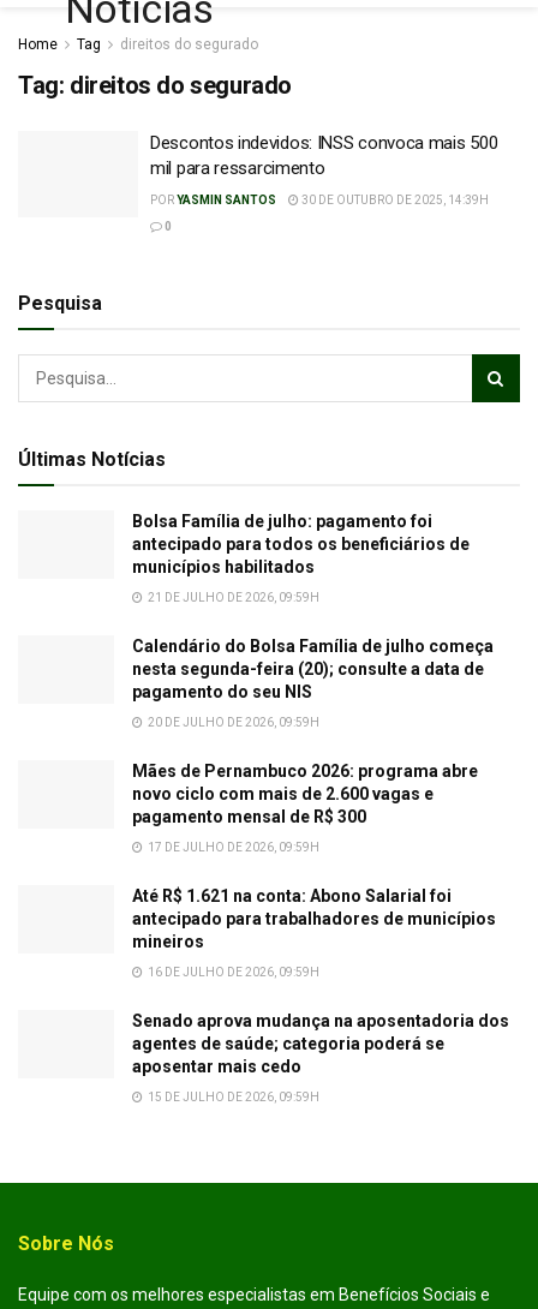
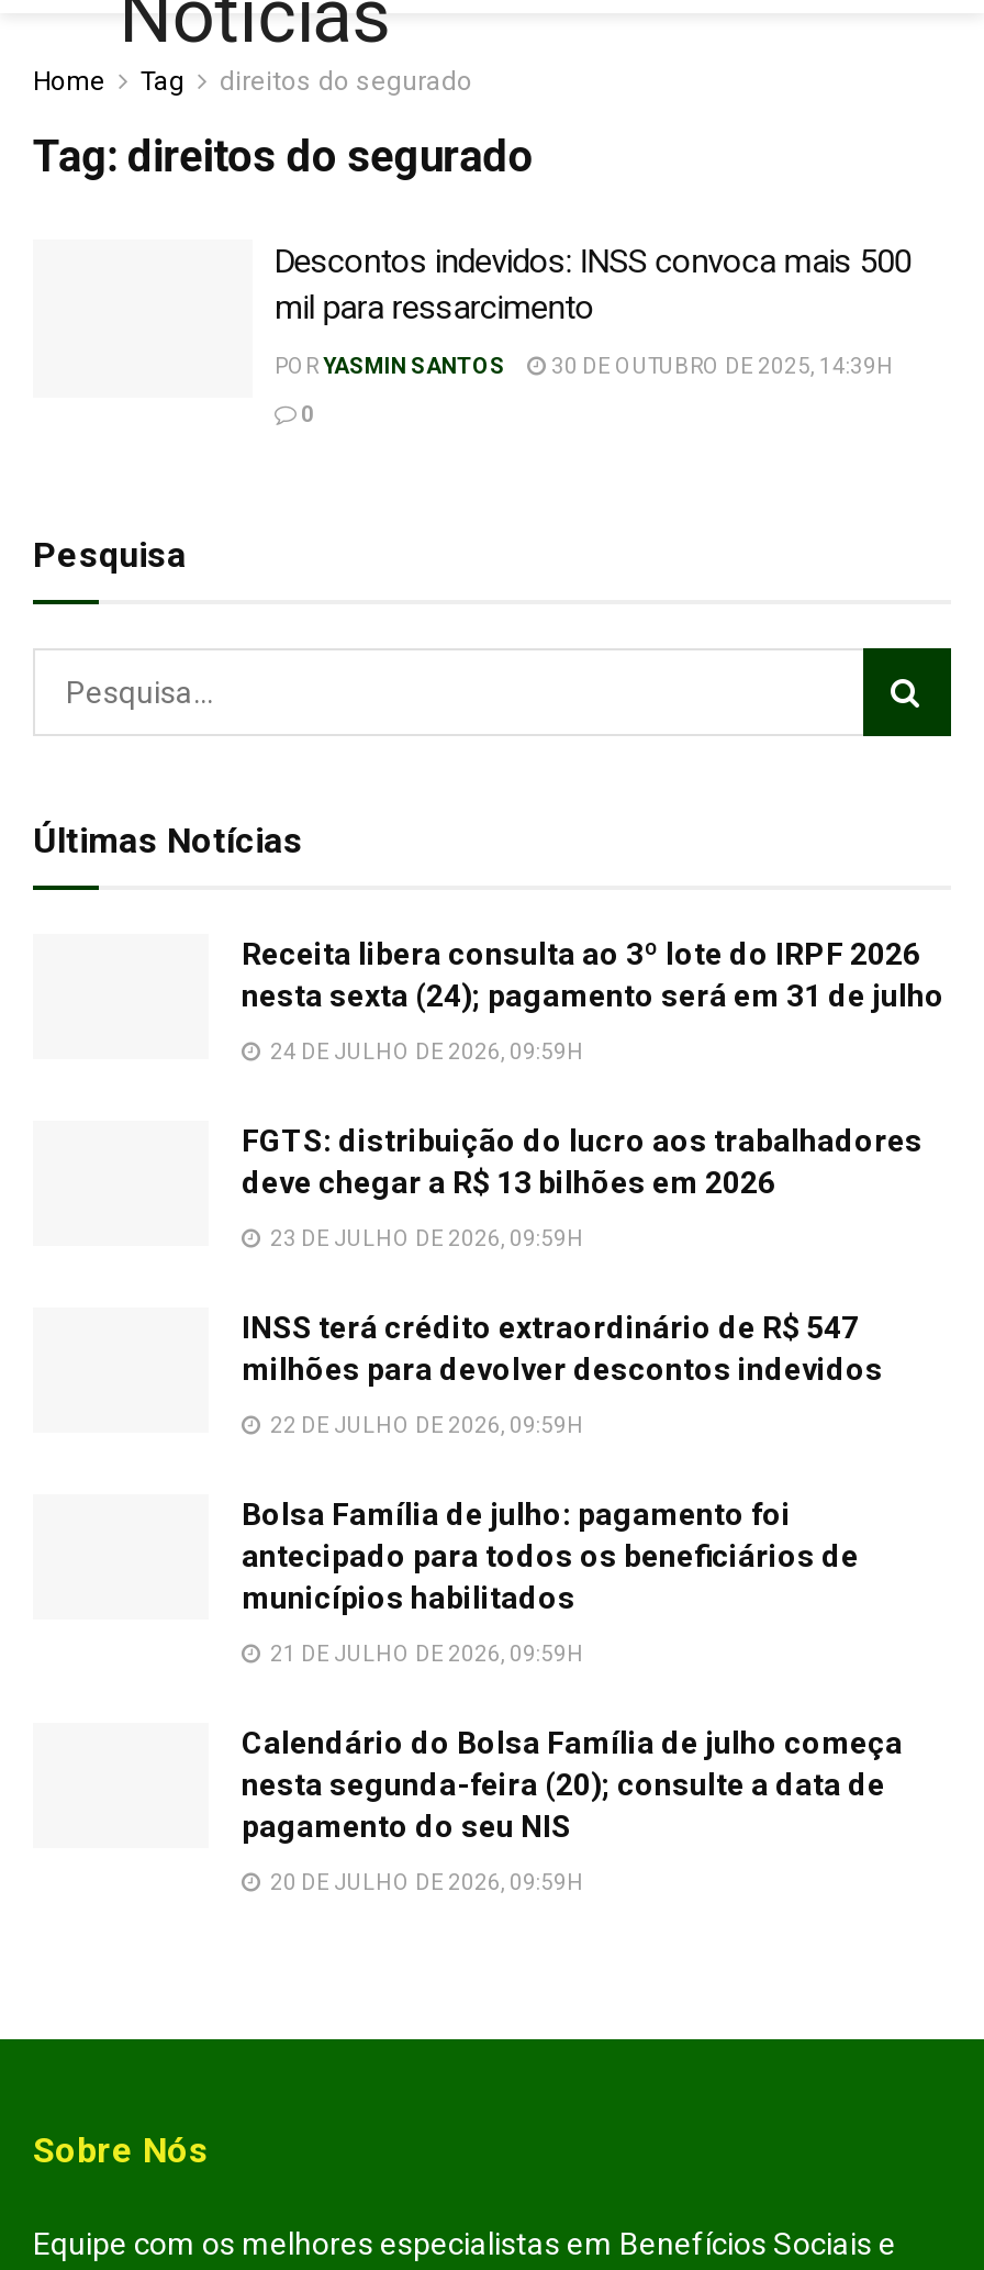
none -> [242,936,944,1437] Receita libera consulta ao 3º lote do IRPF 2026 | nesta sexta (24); pagamento será em 31 de julho | 24 DE JULHO DE 2026, 09:59H | FGTS: distribuição do lucro aos trabalhadores | deve chegar a R$ 13 bilhões em 2026 | 23 DE JULHO DE 2026, 09:59H | INSS terá crédito extraordinário de R$ 547 | milhões para devolver descontos indevidos | 22 DE JULHO DE 2026, 09:59H
moved [132,512,494,729] -> [242,1496,903,1894]: Bolsa Família de julho: pagamento foi | antecipado para todos os beneficiários de | municípios habilitados | 21 DE JULHO DE 2026, 09:59H | Calendário do Bolsa Família de julho começa | nesta segunda-feira (20); consulte a data de | pagamento do seu NIS | 20 DE JULHO DE 2026, 09:59H
[132,761,509,1104] Mães de Pernambuco 2026: programa abre | novo ciclo com mais de 2.600 vagas e | pagamento mensal de R$ 300 | 17 DE JULHO DE 2026, 09:59H | Até R$ 1.621 na conta: Abono Salarial foi | antecipado para trabalhadores de municípios | mineiros | 16 DE JULHO DE 2026, 09:59H | Senado aprova mudança na aposentadoria dos | agentes de saúde; categoria poderá se | aposentar mais cedo | 15 DE JULHO DE 2026, 09:59H -> none

